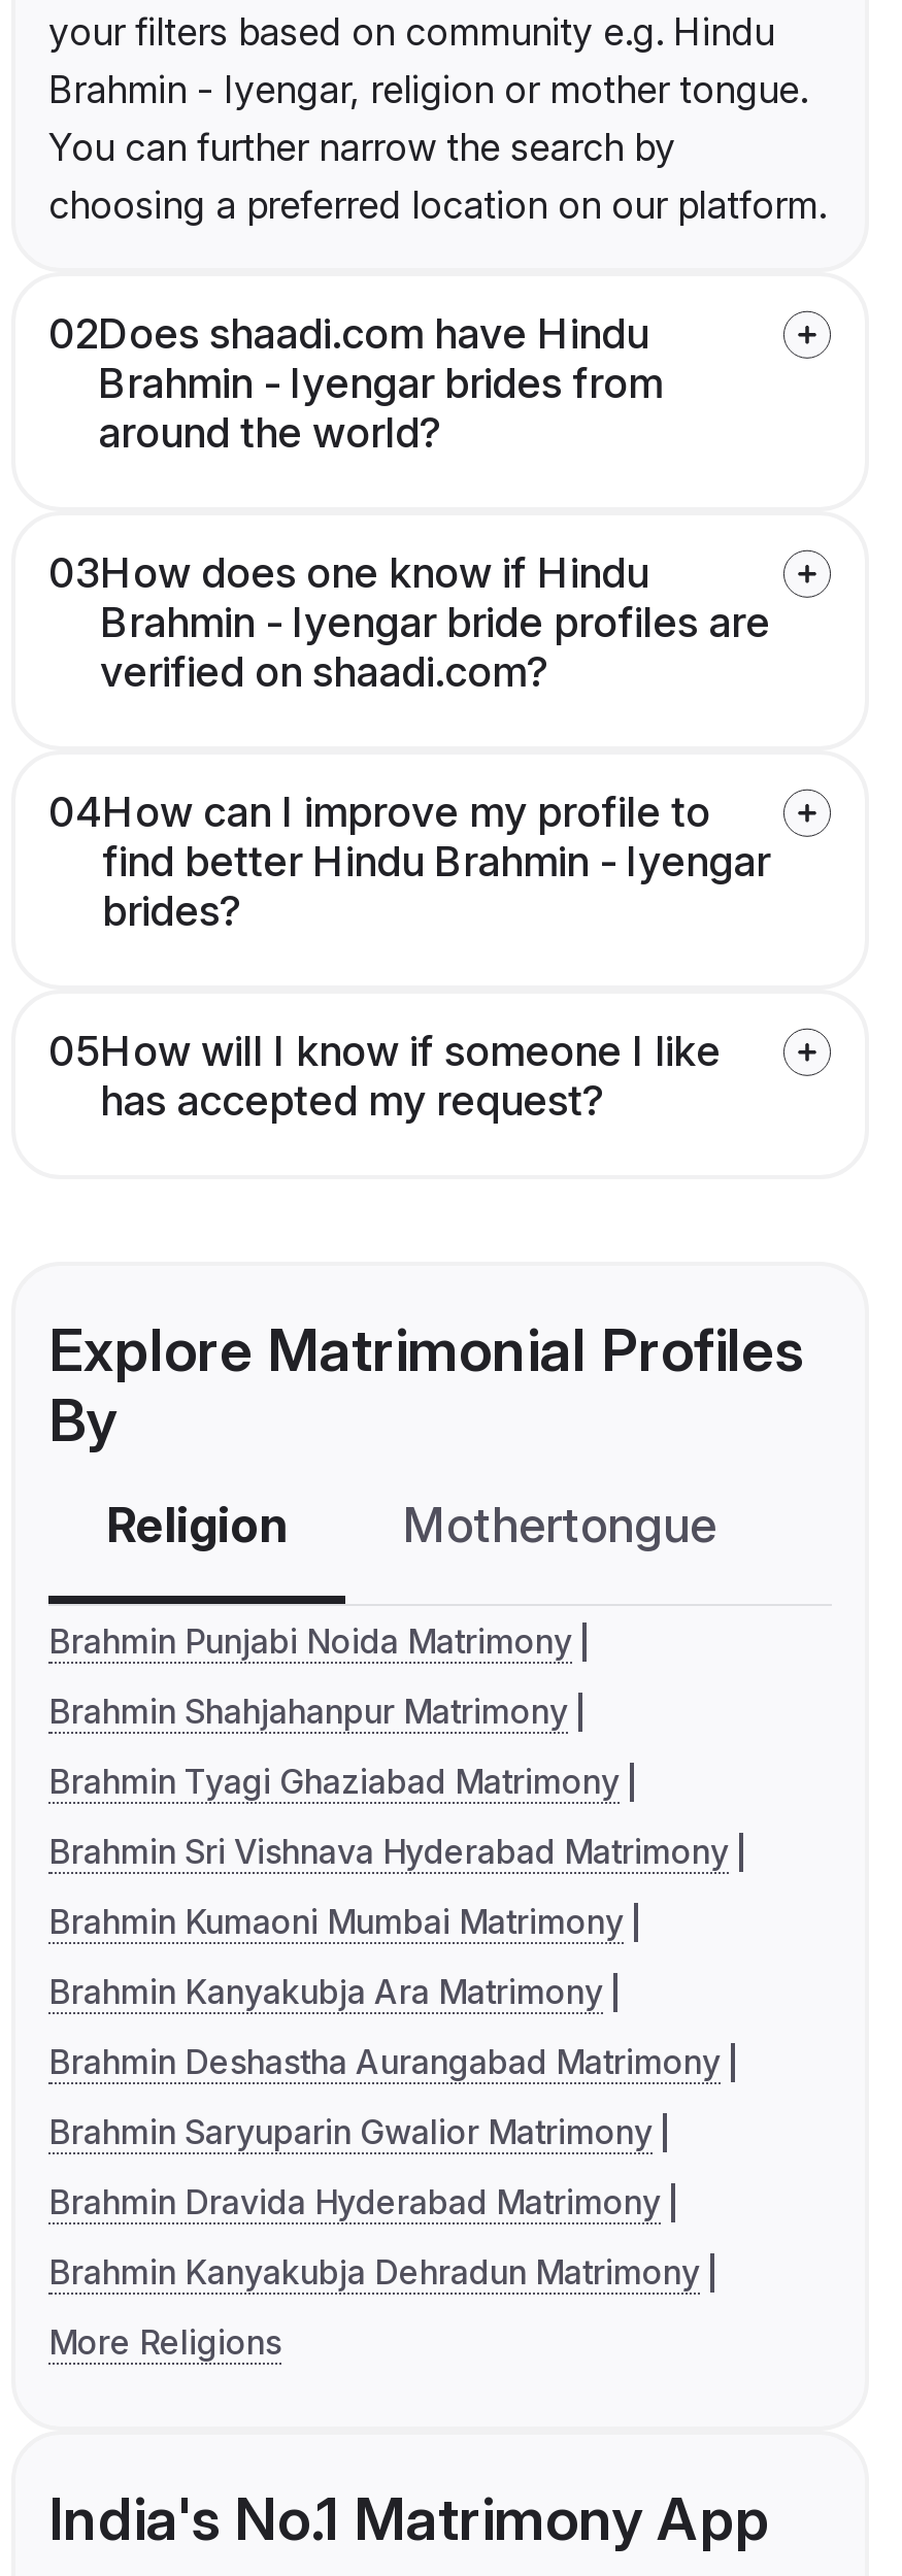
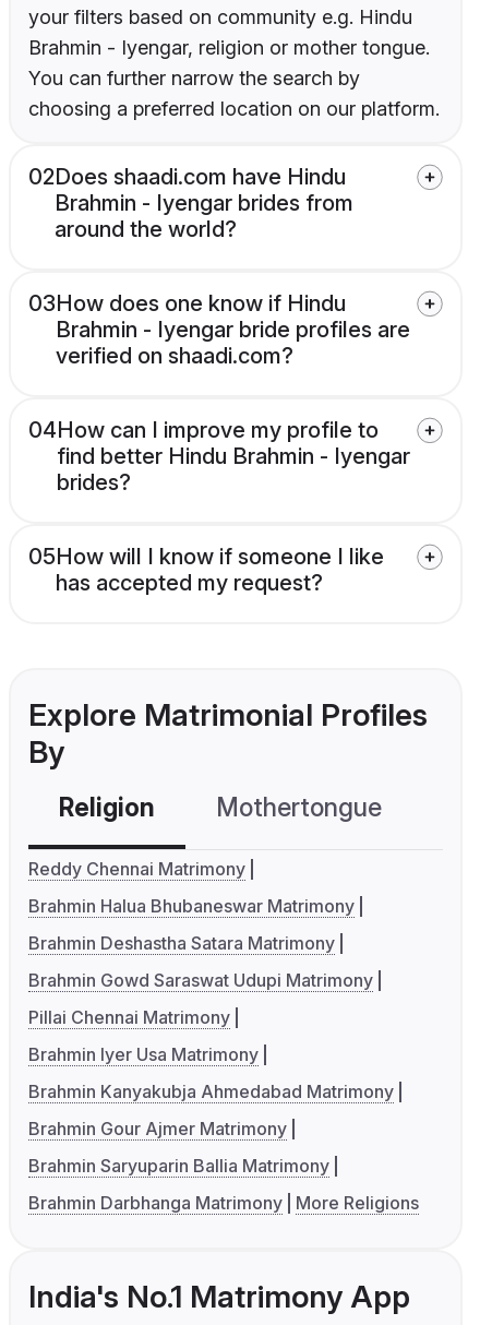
[48,1621,729,2363] Brahmin Punjabi Noida Matrimony | Brahmin Shahjahanpur Matrimony | Brahmin Tyagi Ghaziabad Matrimony | Brahmin Sri Vishnava Hyderabad Matrimony | Brahmin Kumaoni Mumbai Matrimony | Brahmin Kanyakubja Ara Matrimony | Brahmin Deshastha Aurangabad Matrimony | Brahmin Saryuparin Gwalior Matrimony | Brahmin Dravida Hyderabad Matrimony | Brahmin Kanyakubja Dehradun Matrimony | More Religions -> [28,858,418,1214] Reddy Chennai Matrimony | Brahmin Halua Bhubaneswar Matrimony | Brahmin Deshastha Satara Matrimony | Brahmin Gowd Saraswat Udupi Matrimony | Pillai Chennai Matrimony | Brahmin Iyer Usa Matrimony | Brahmin Kanyakubja Ahmedabad Matrimony | Brahmin Gour Ajmer Matrimony | Brahmin Saryuparin Ballia Matrimony | Brahmin Darbhanga Matrimony More Religions

